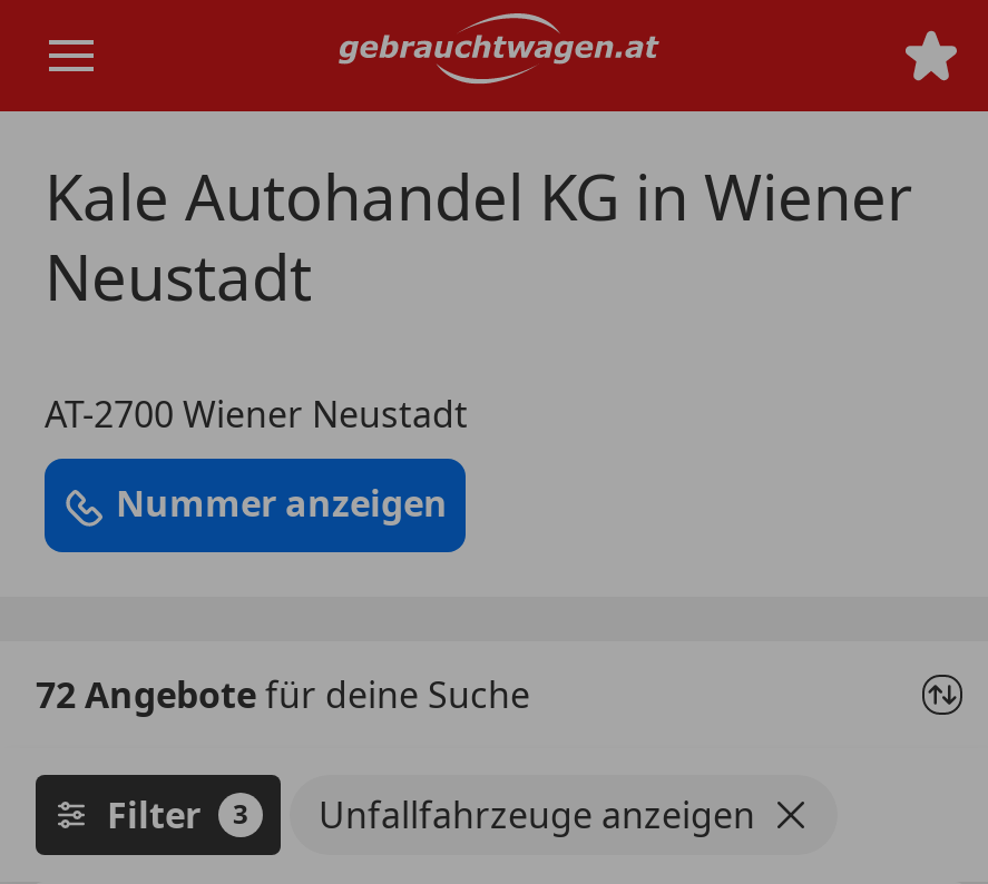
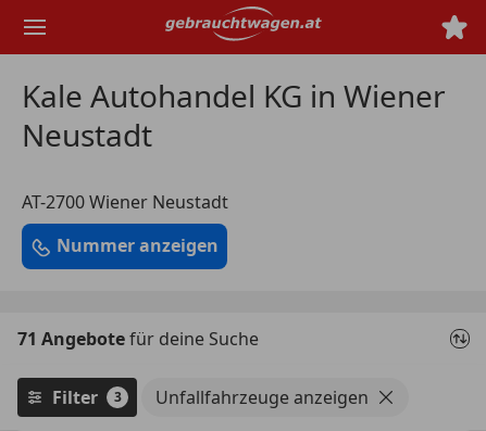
[36,669,530,718] 72 Angebote für deine Suche -> [17,326,259,350] 71 Angebote für deine Suche

